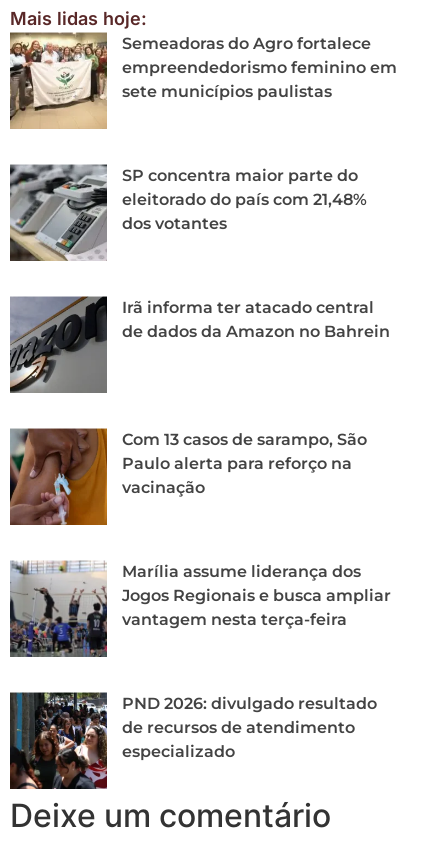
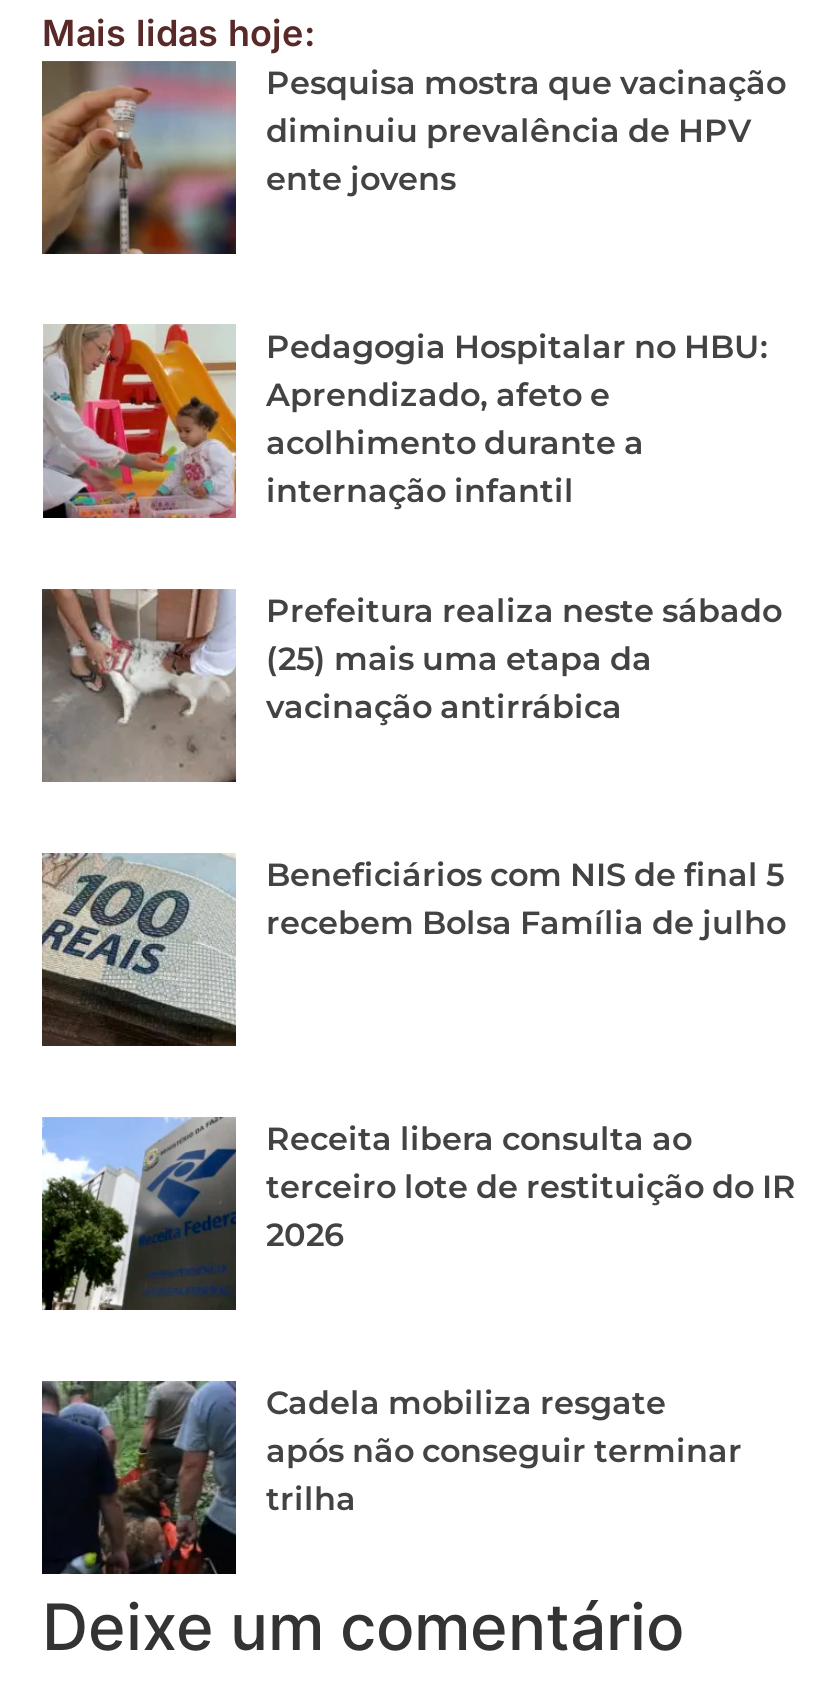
[9,32,397,129] [image] | Semeadoras do Agro fortalece | empreendedorismo feminino em | sete municípios paulistas -> [40,60,786,256] [image] | Pesquisa mostra que vacinação | diminuiu prevalência de HPV | ente jovens
[9,164,367,261] [image] | SP concentra maior parte do | eleitorado do país com 21,48% | dos votantes -> [42,322,768,520] [image] | Pedagogia Hospitalar no HBU: | Aprendizado, afeto e | acolhimento durante a | internação infantil
[10,296,390,393] [image] | Irã informa ter atacado central | de dados da Amazon no Bahrein -> [42,588,782,782] [image] | Prefeitura realiza neste sábado | (25) mais uma etapa da | vacinação antirrábica
[9,428,367,526] [image] | Com 13 casos de sarampo, São | Paulo alerta para reforço na | vacinação -> [40,854,786,1048] [image] | Beneficiários com NIS de final 5 | recebem Bolsa Família de julho
[9,560,391,657] [image] | Marília assume liderança dos | Jogos Regionais e busca ampliar | vantagem nesta terça-feira -> [40,1116,796,1310] [image] | Receita libera consulta ao | terceiro lote de restituição do IR | 2026
[10,692,377,790] [image] | PND 2026: divulgado resultado | de recursos de atendimento | especializado -> [40,1380,742,1576] [image] | Cadela mobiliza resgate | após não conseguir terminar | trilha

